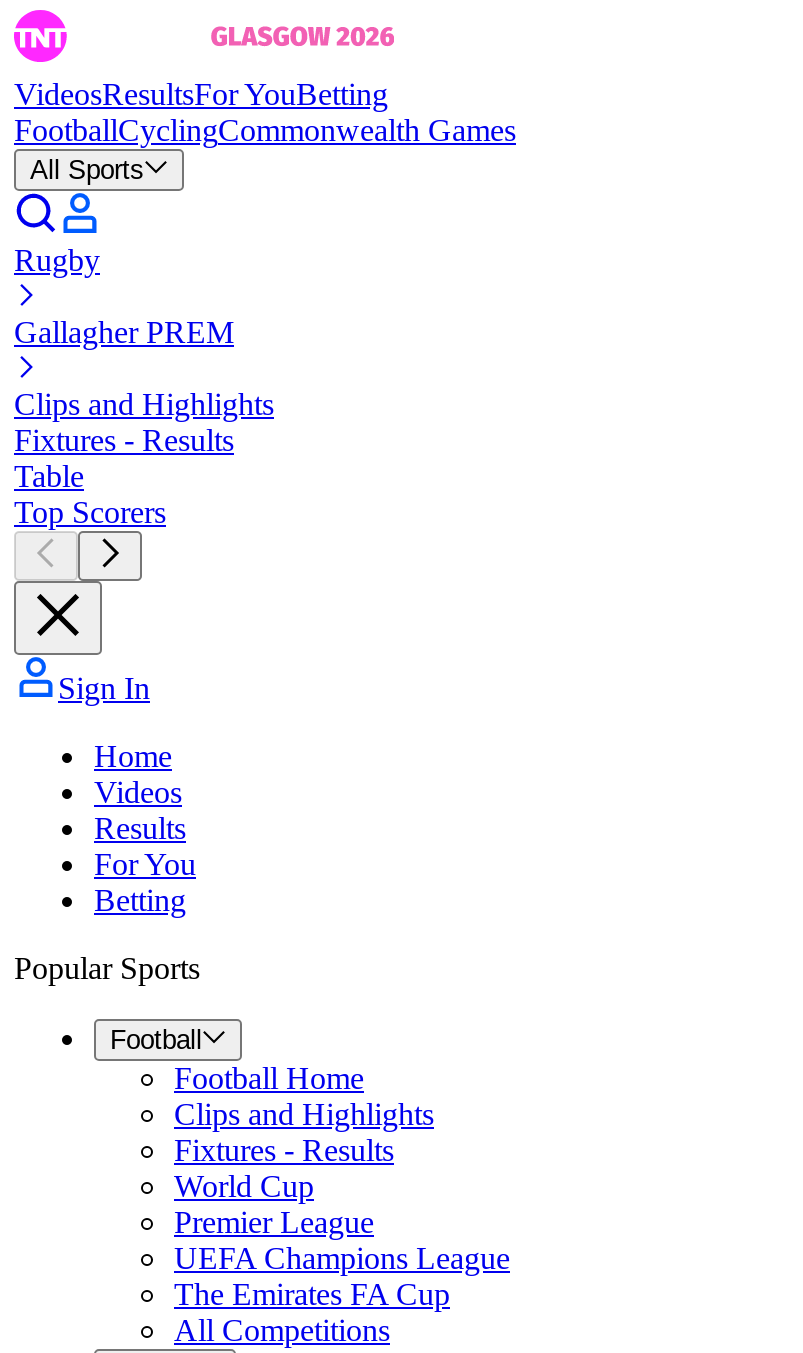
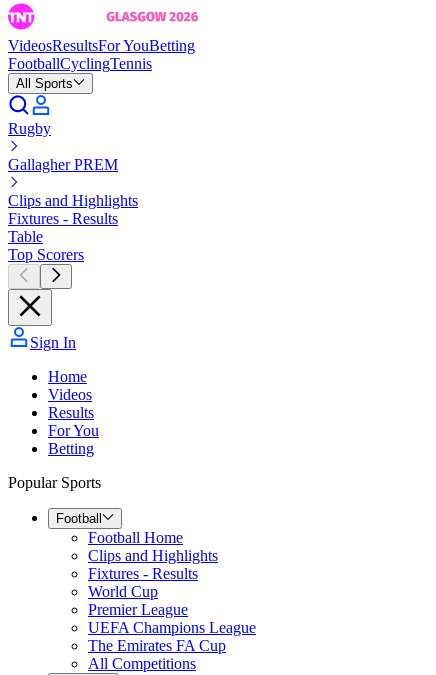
[14,113,516,147] FootballCyclingCommonwealth Games -> [8,55,152,72] FootballCyclingTennis

